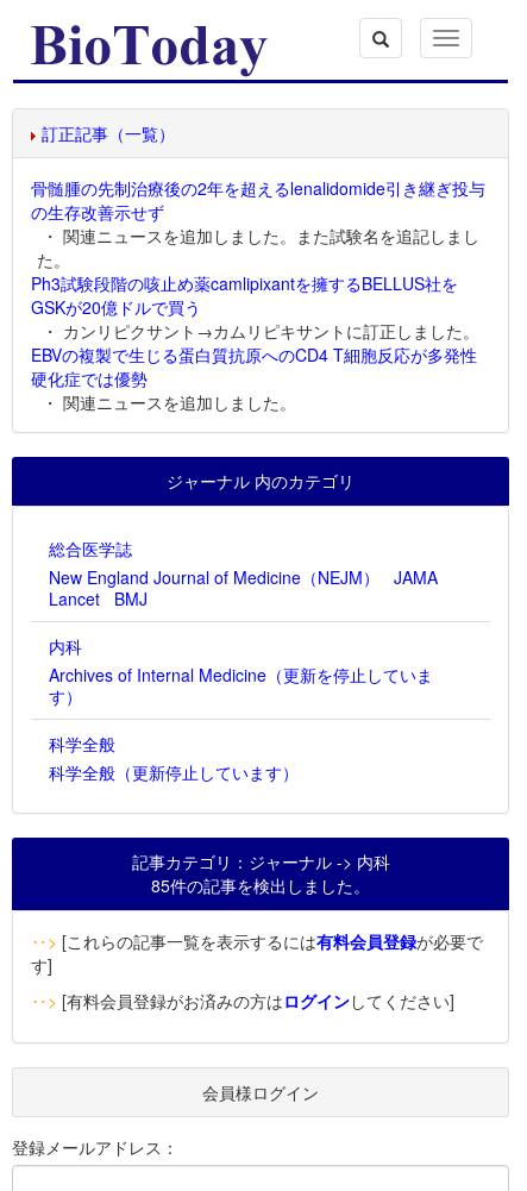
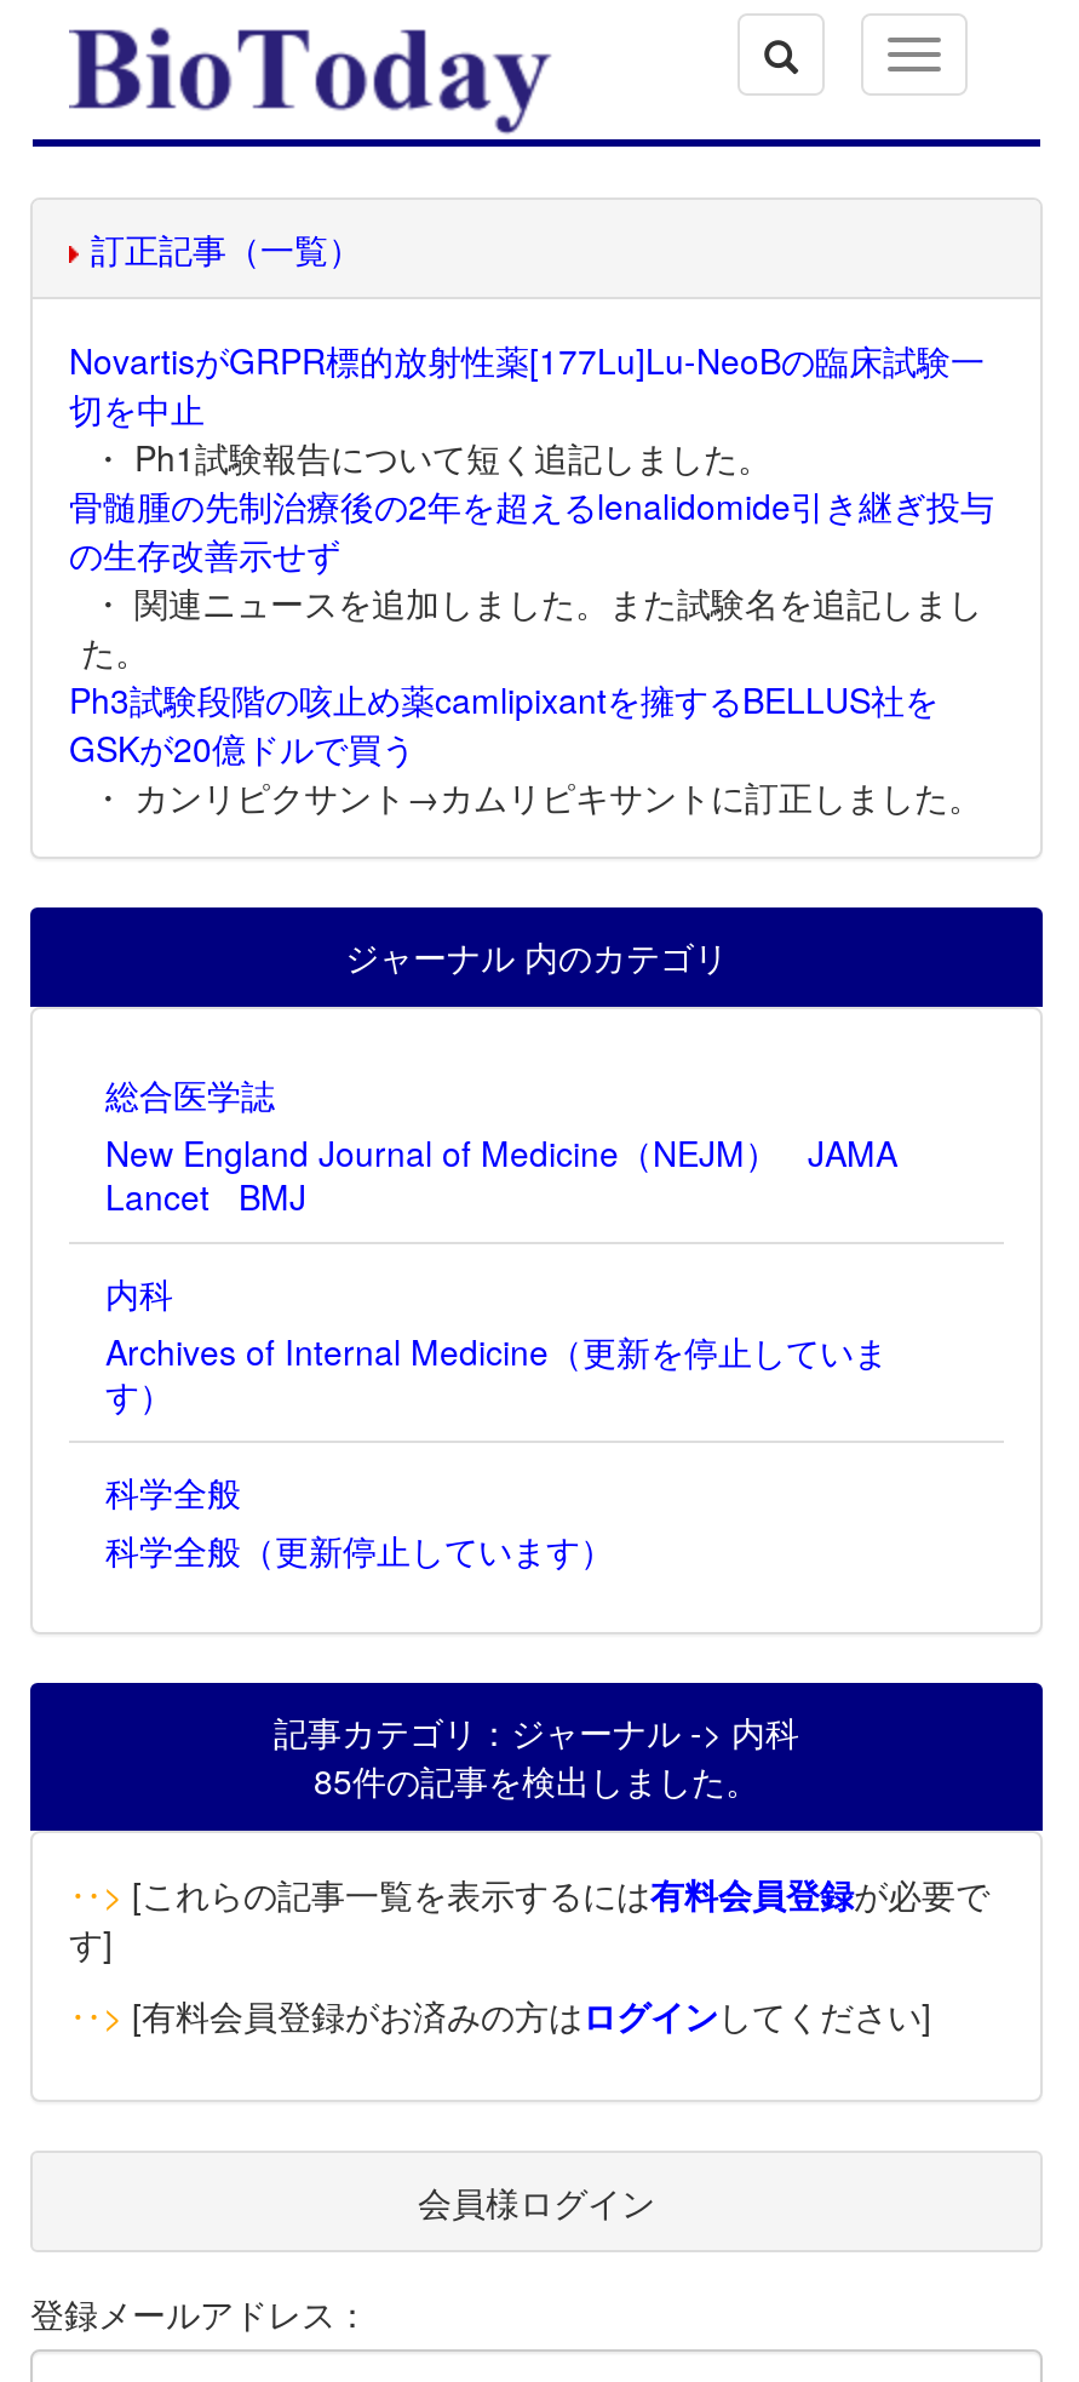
none -> [69,336,985,481] NovartisがGRPR標的放射性薬[177Lu]Lu-NeoBの臨床試験一 | 切を中止 | ・ Ph1試験報告について短く追記しました。
moved [31,176,485,319] -> [69,481,994,772]: 骨髄腫の先制治療後の2年を超えるlenalidomide引き継ぎ投与 | の生存改善示せず | ・ 関連ニュースを追加しました。また試験名を追記しまし | た。 | Ph3試験段階の咳止め薬camlipixantを擁するBELLUS社を | GSKが20億ドルで買う
[31,343,477,414] EBVの複製で生じる蛋白質抗原へのCD4 T細胞反応が多発性 | 硬化症では優勢 | ・ 関連ニュースを追加しました。 -> none

